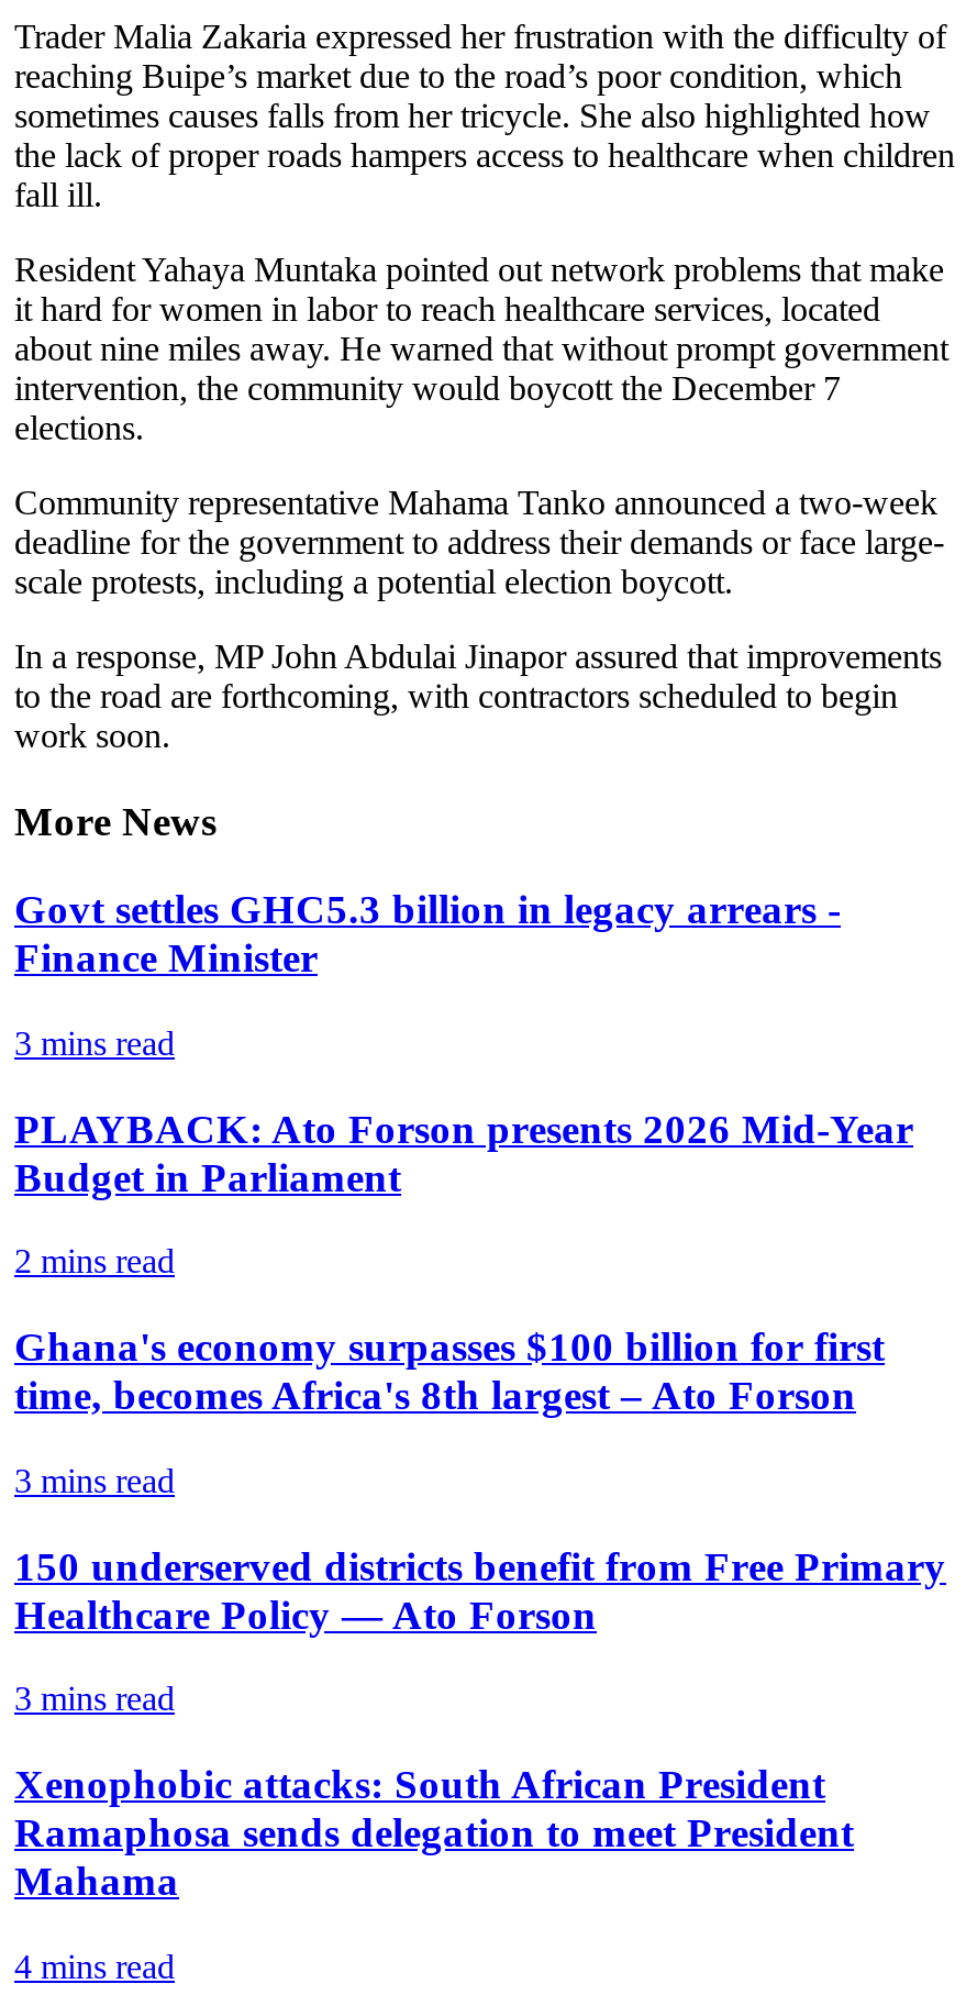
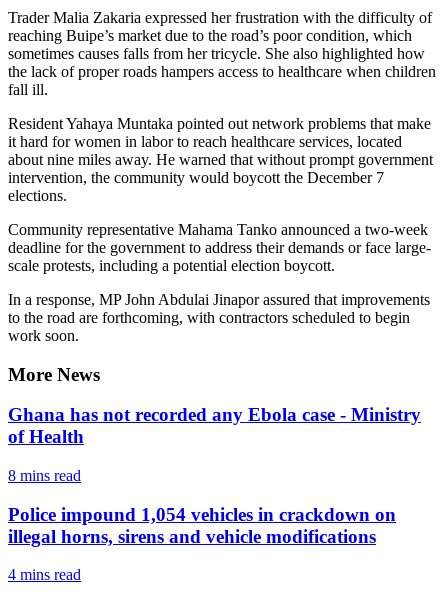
[14,887,946,1904] Govt settles GHC5.3 billion in legacy arrears - | Finance Minister | 3 mins read | PLAYBACK: Ato Forson presents 2026 Mid-Year | Budget in Parliament | 2 mins read | Ghana's economy surpasses $100 billion for first | time, becomes Africa's 8th largest – Ato Forson | 3 mins read | 150 underserved districts benefit from Free Primary | Healthcare Policy — Ato Forson | 3 mins read | Xenophobic attacks: South African President | Ramaphosa sends delegation to meet President | Mahama -> [8,404,421,547] Ghana has not recorded any Ebola case - Ministry | of Health | 8 mins read | Police impound 1,054 vehicles in crackdown on | illegal horns, sirens and vehicle modifications

